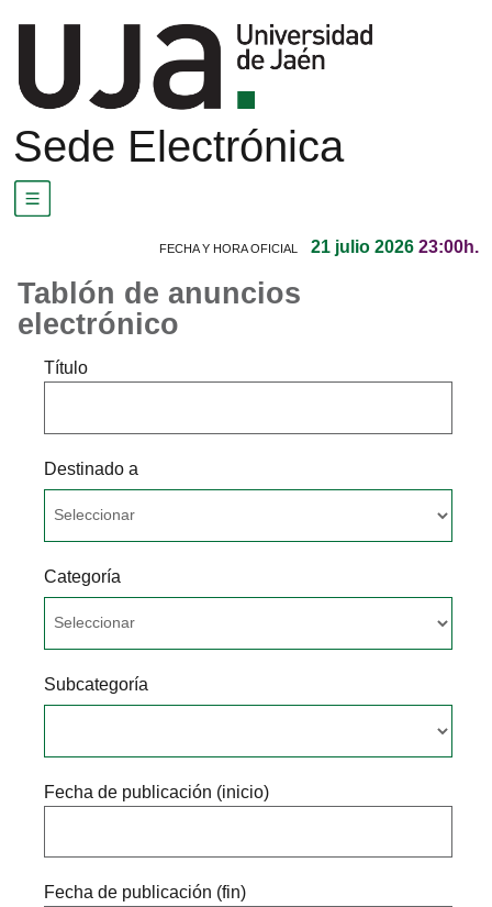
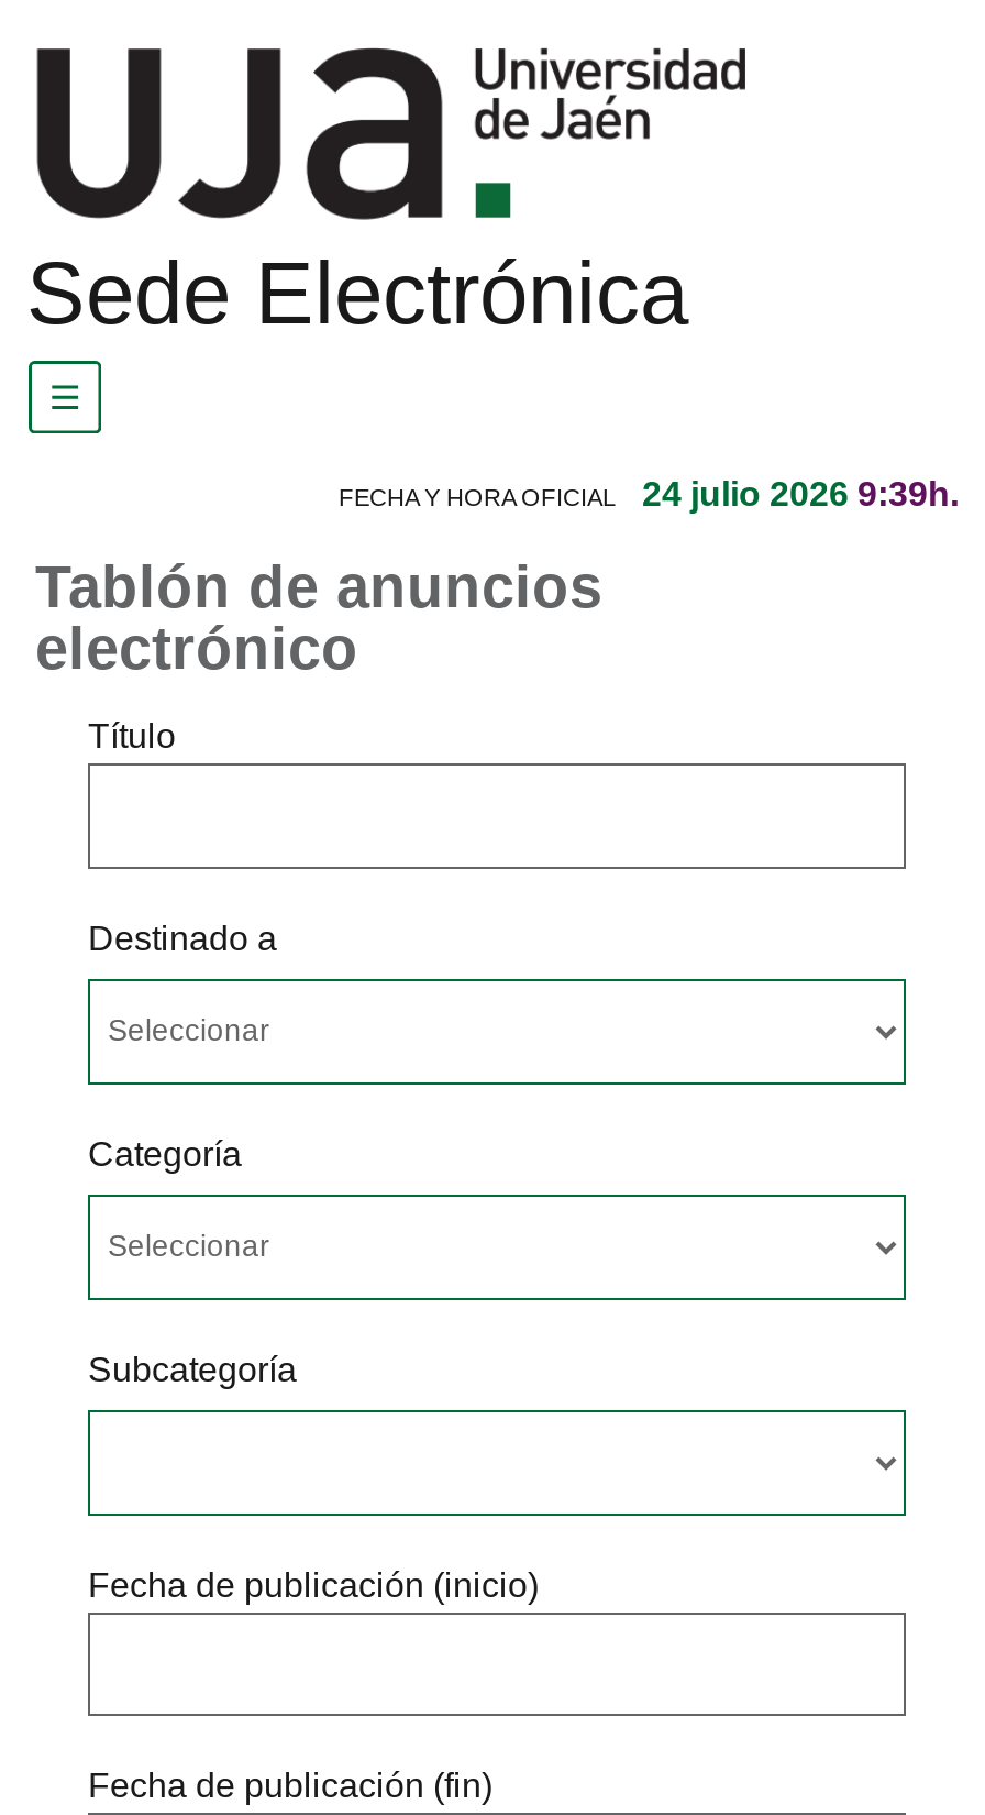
[159,237,479,256] FECHA Y HORA OFICIAL 21 julio 2026 23:00h. -> [339,475,959,512] FECHA Y HORA OFICIAL 24 julio 2026 9:39h.

